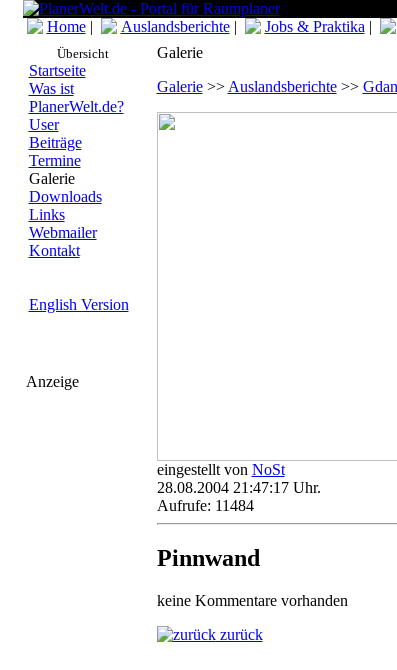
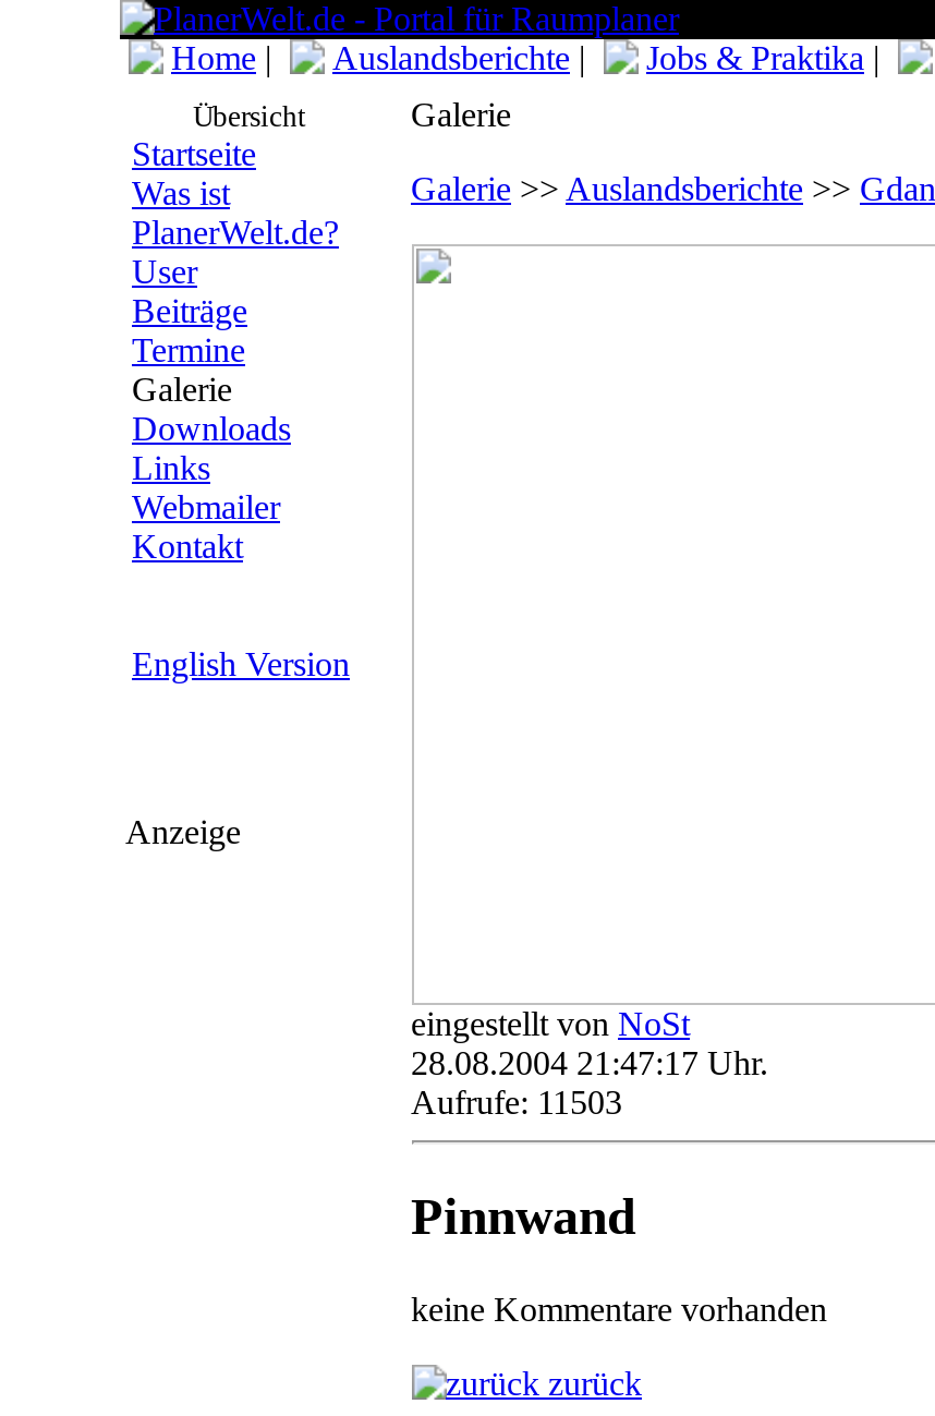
[156,497,253,514] Aufrufe: 11484 -> [411,1084,622,1121] Aufrufe: 11503

